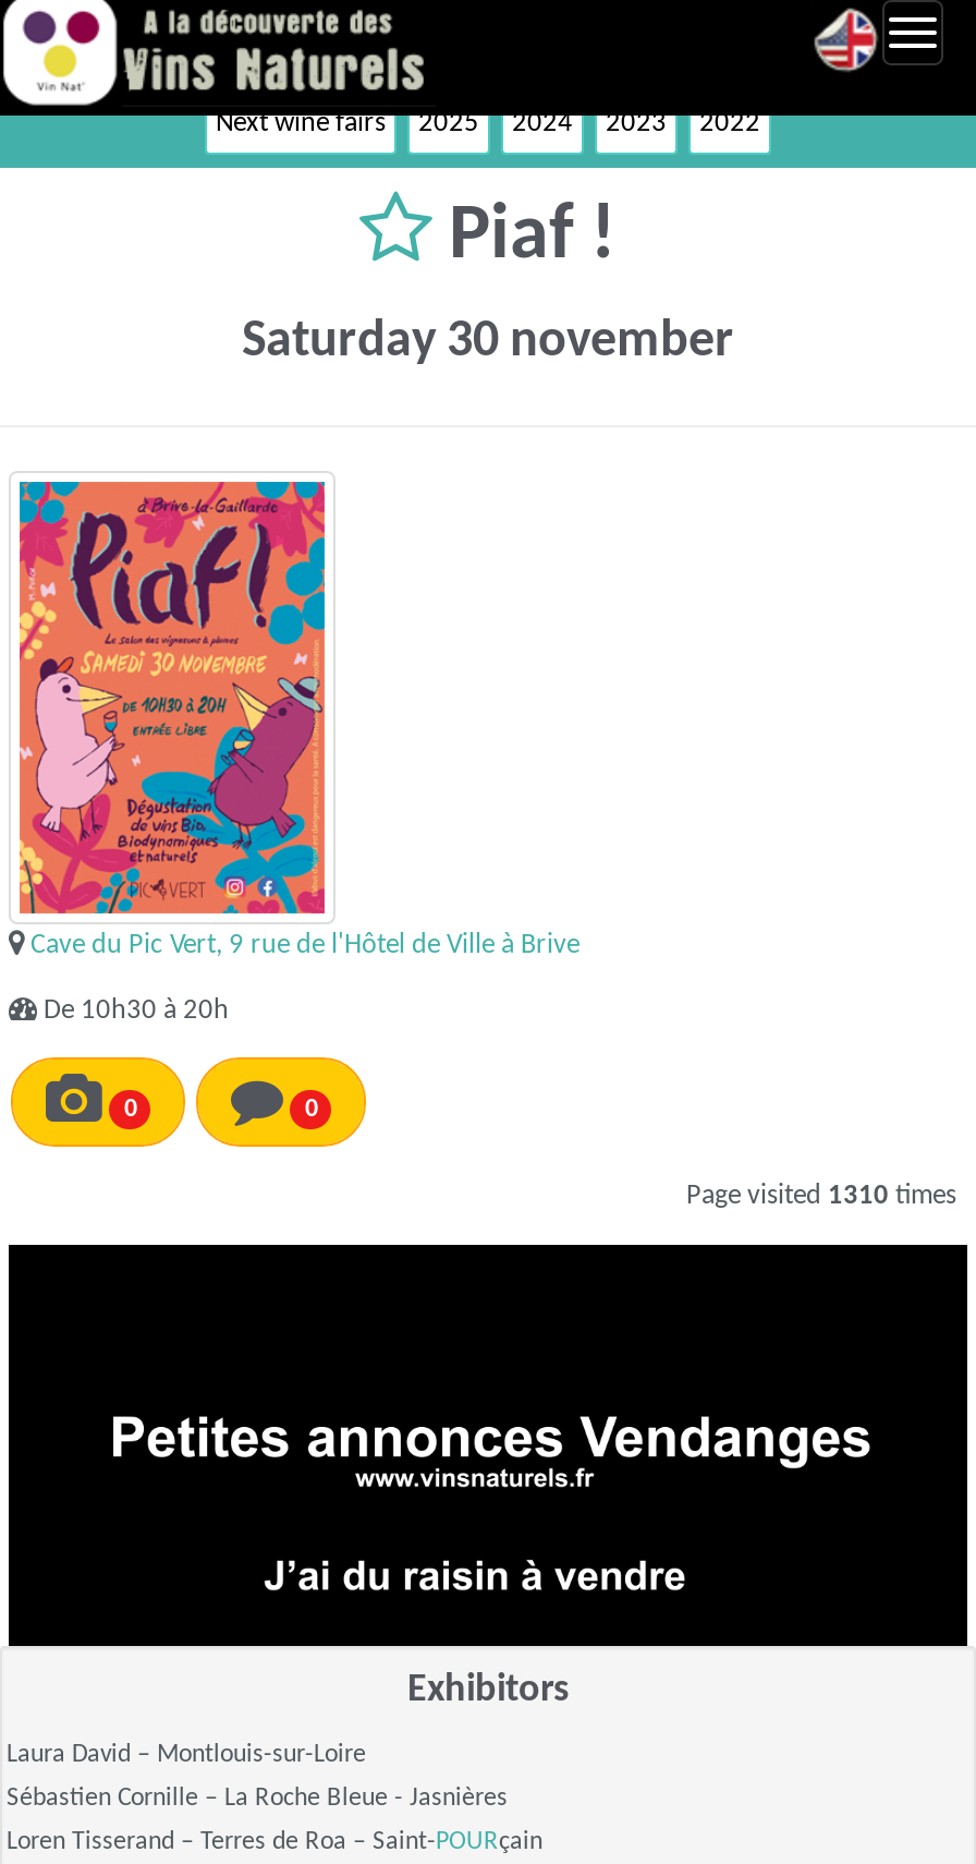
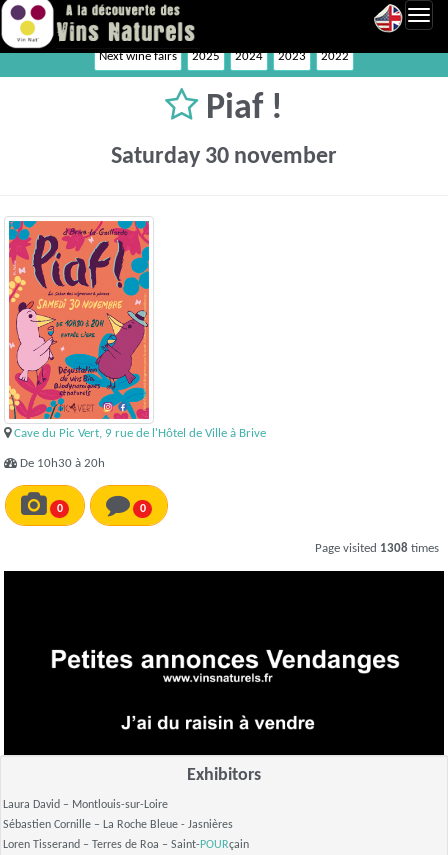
[686,1182,956,1210] Page visited 1310 times -> [315,542,439,555] Page visited 1308 times

